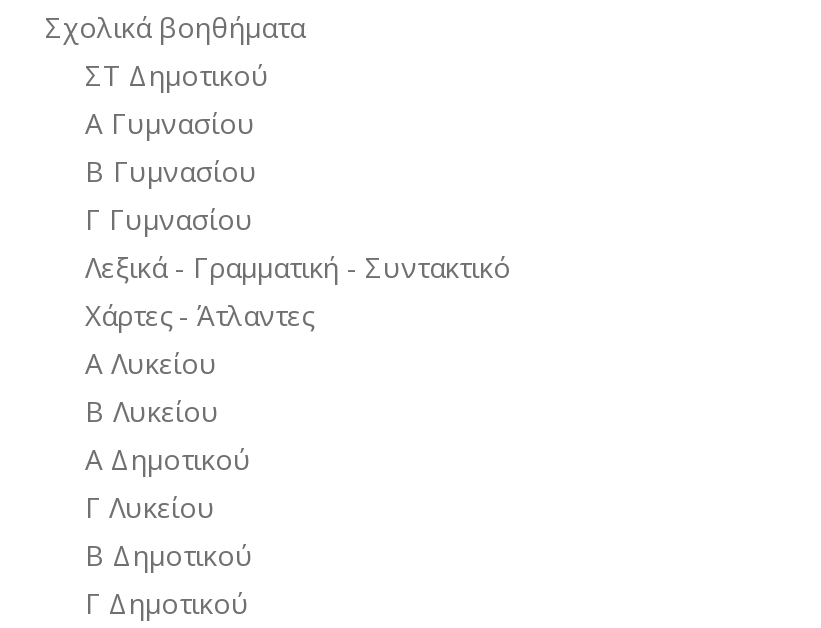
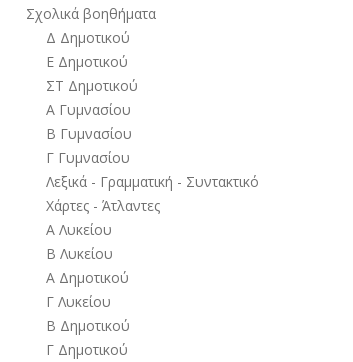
none -> [46,28,130,71] Δ Δημοτικού | Ε Δημοτικού

